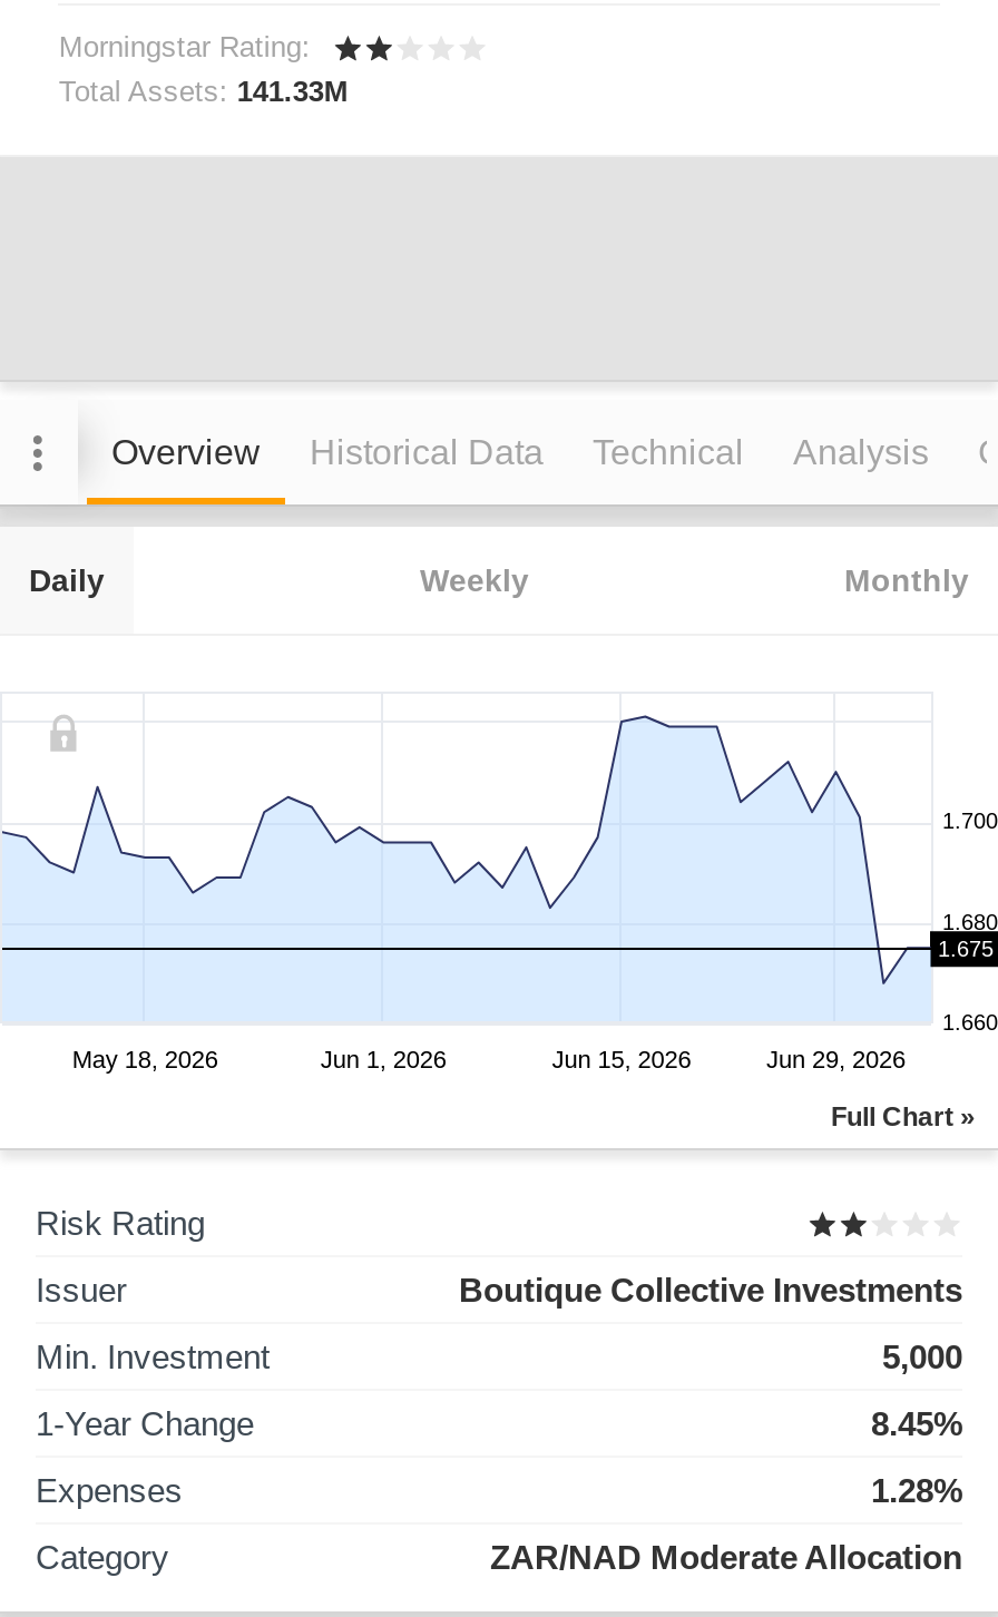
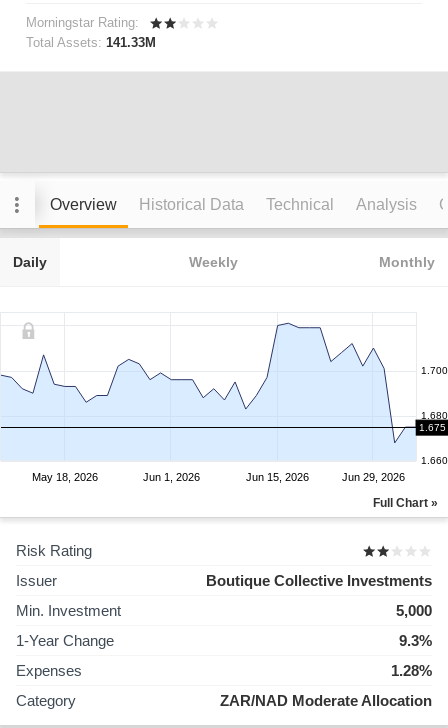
[871,1405,962,1442] 8.45% -> [399,632,432,649] 9.3%

